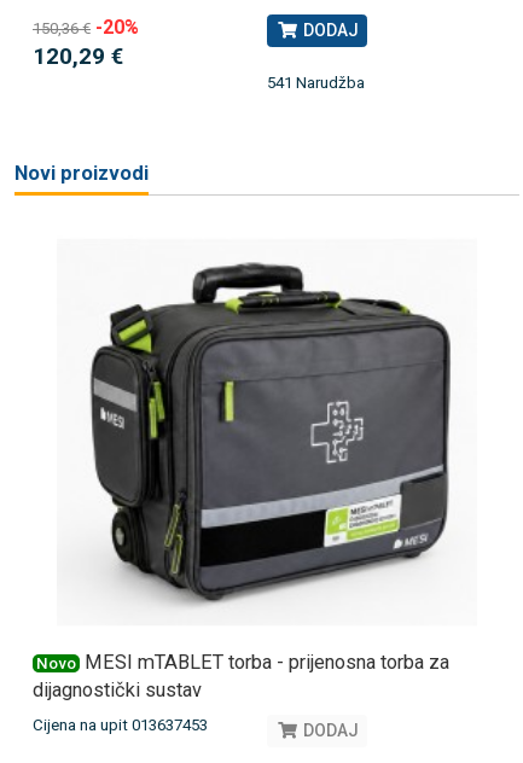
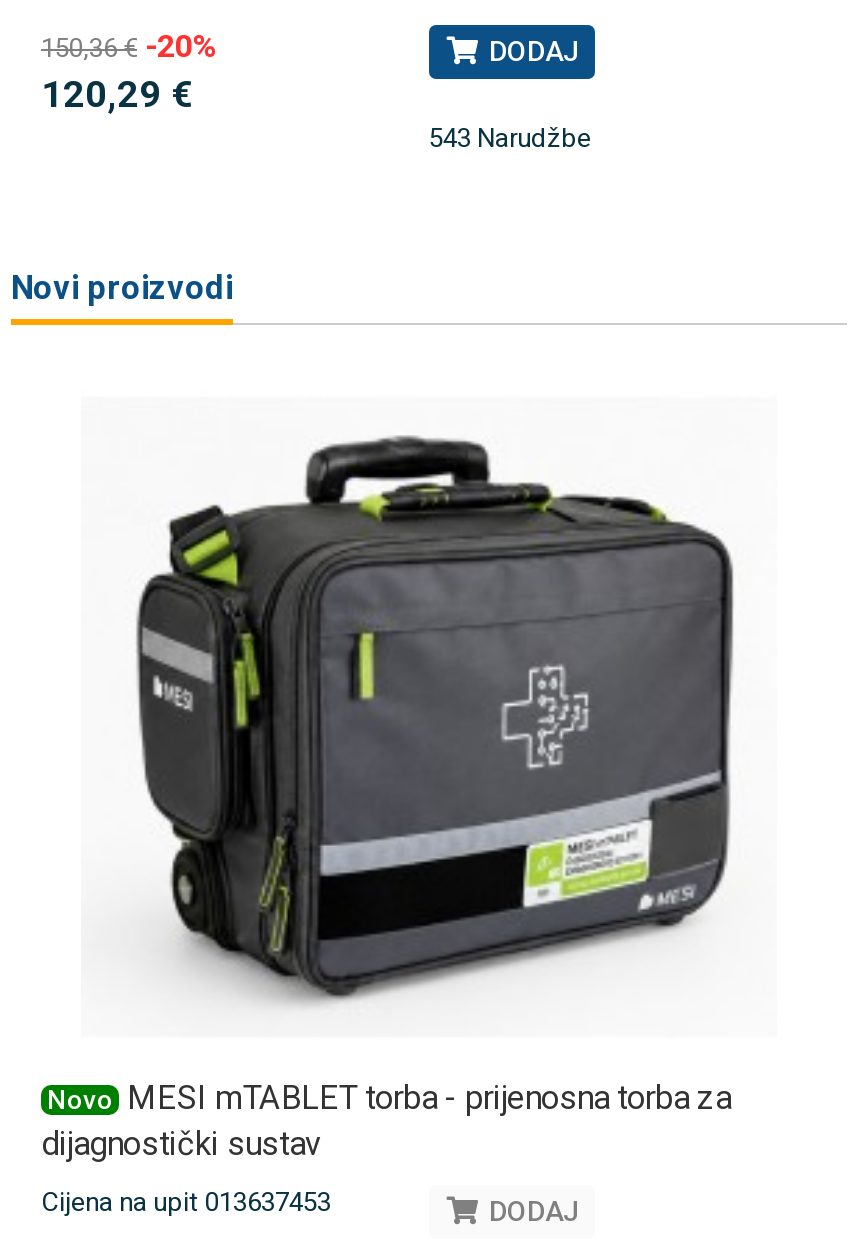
[267,74,365,92] 541 Narudžba -> [429,123,591,153] 543 Narudžbe

